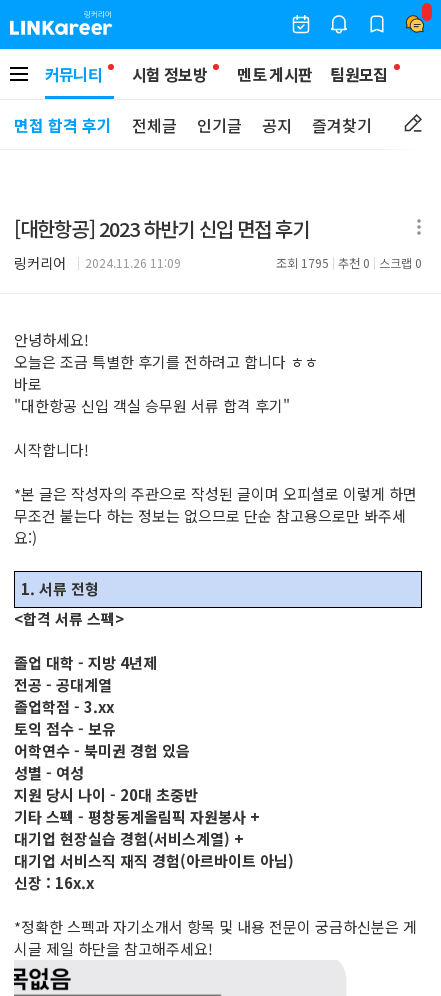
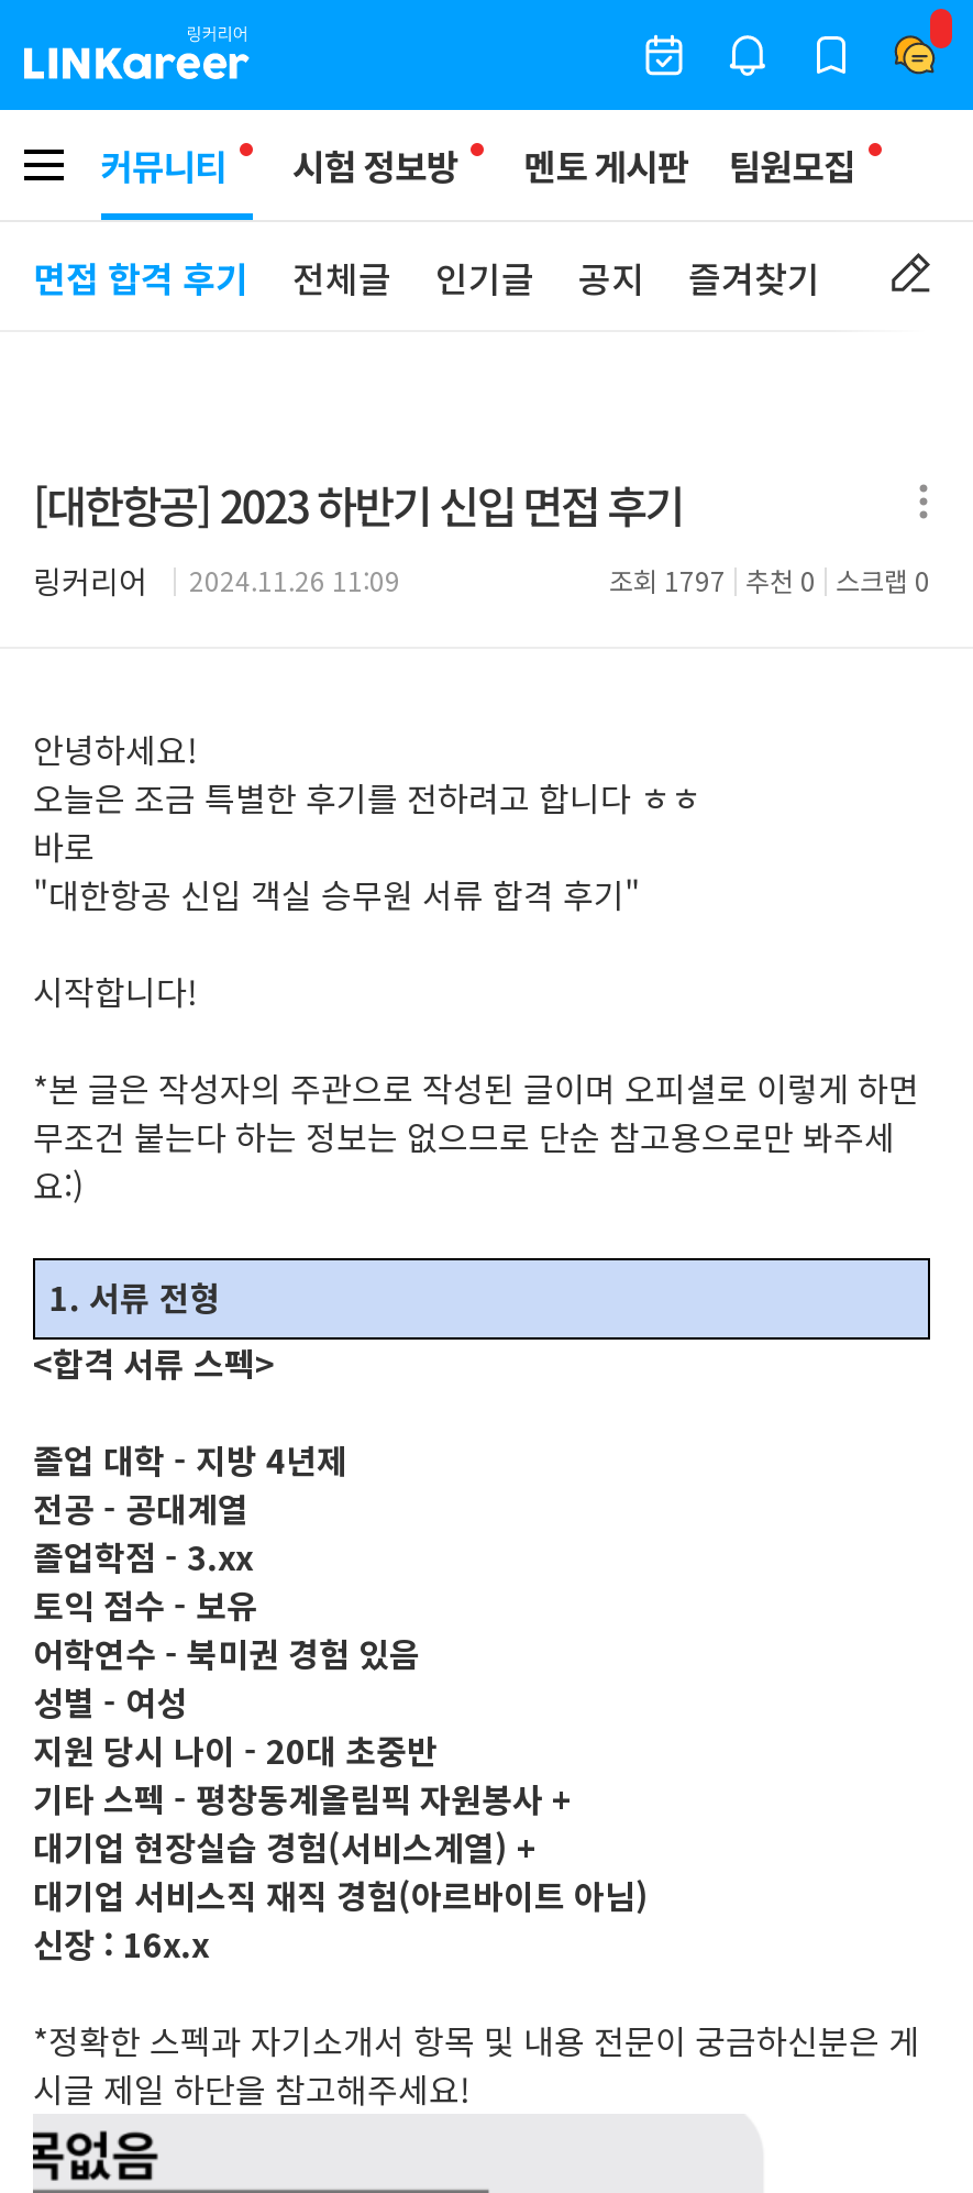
[276,254,422,271] 조회 1795 추천 0 스크랩 0 -> [609,561,930,598] 조회 1797 추천 0 스크랩 0

